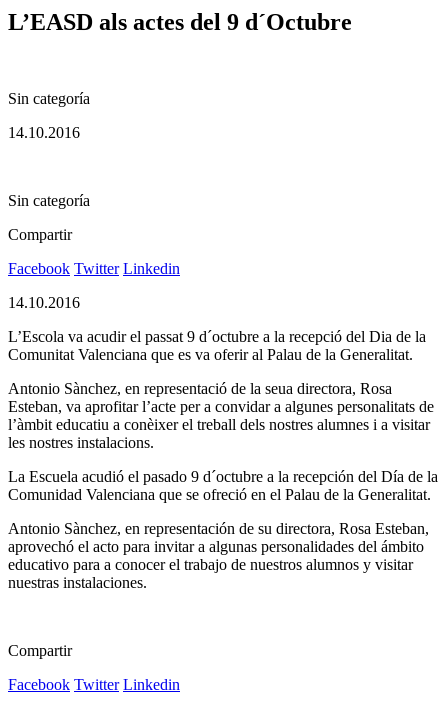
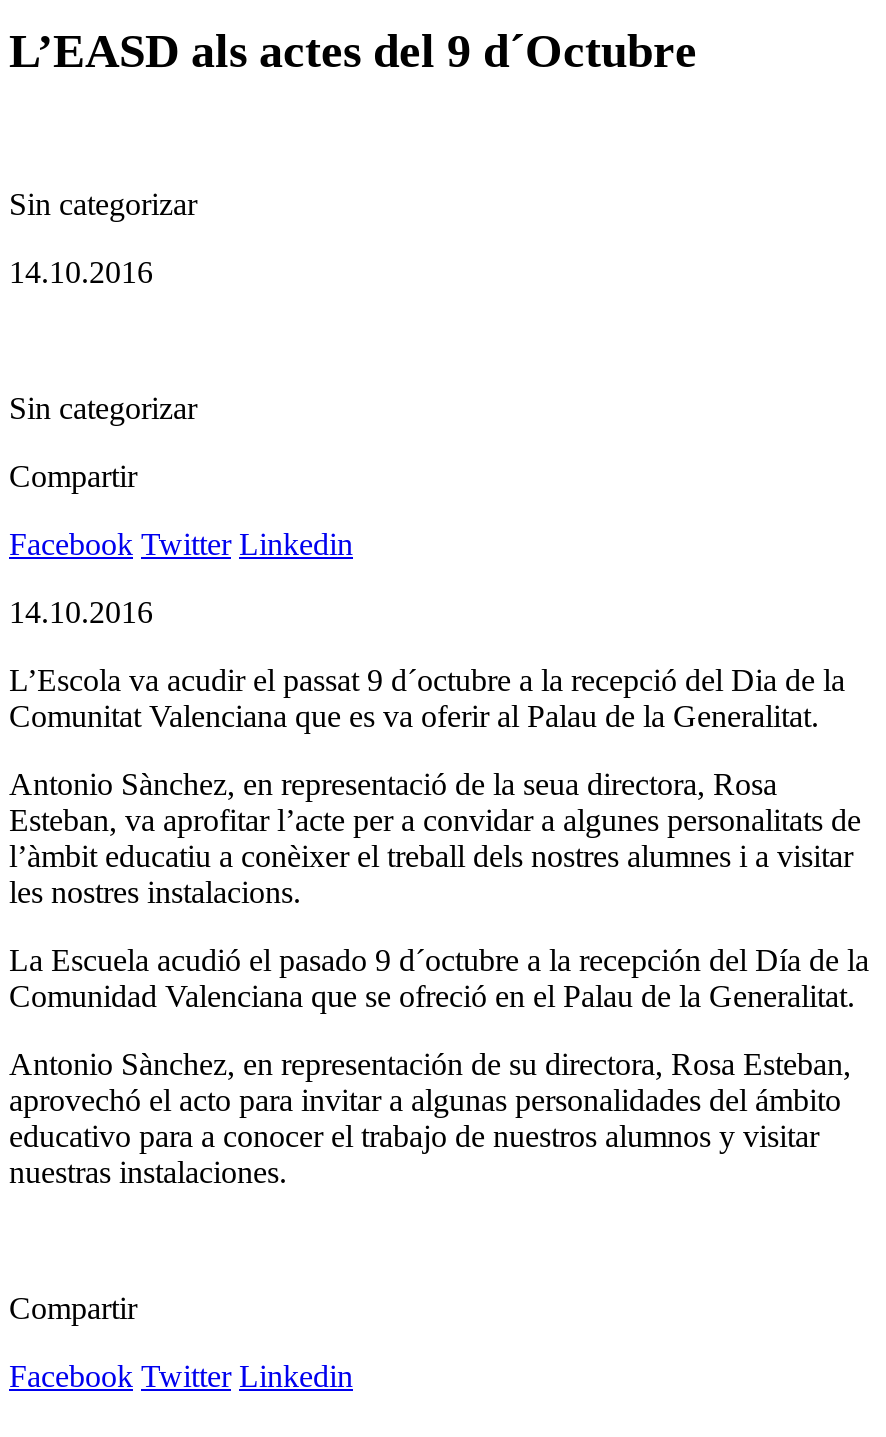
[8,89,90,106] Sin categoría -> [9,186,197,220] Sin categorizar
[8,191,90,208] Sin categoría -> [9,390,197,424] Sin categorizar

